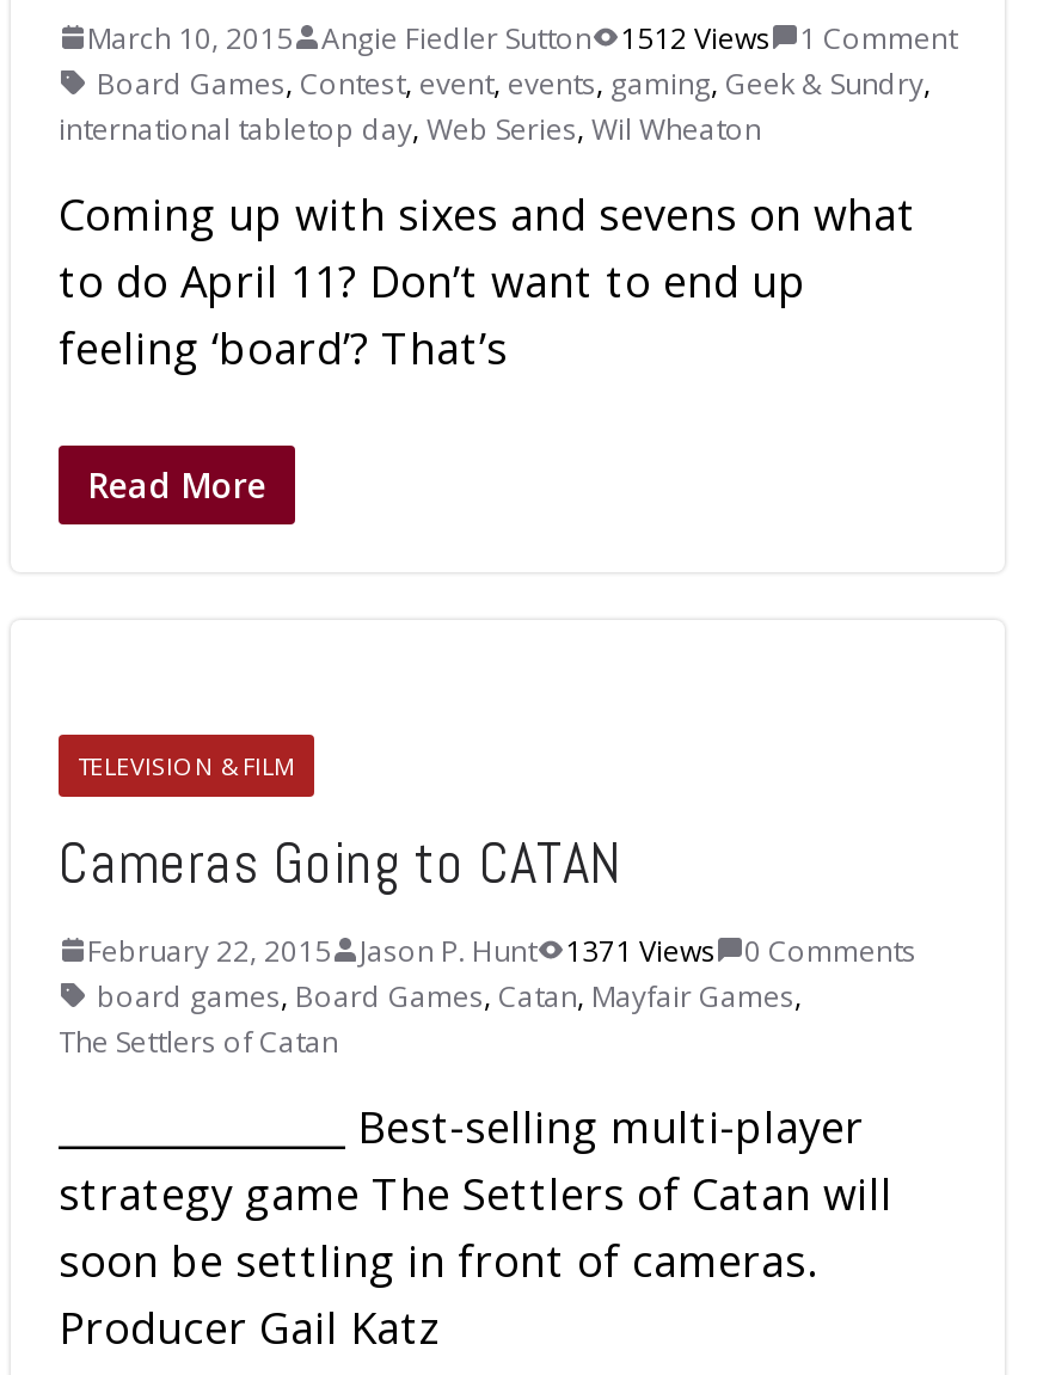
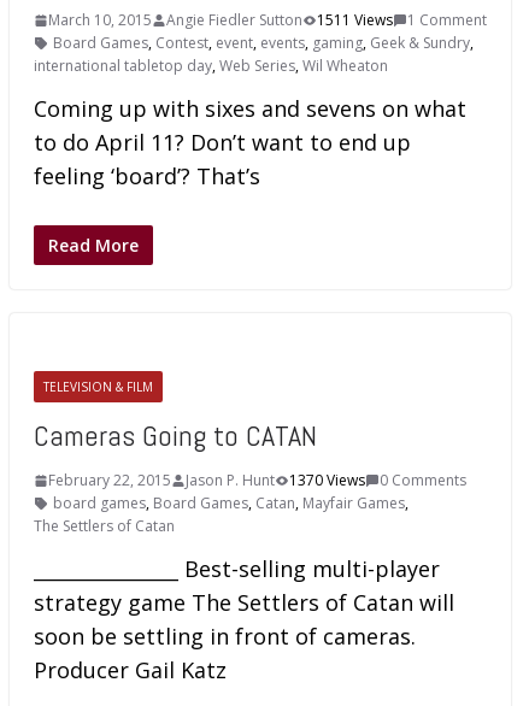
[87,17,957,57] March 10, 2015 Angie Fiedler Sutton 1512 Views 1 Comment -> [48,10,487,30] March 10, 2015 Angie Fiedler Sutton 1511 Views 1 Comment
[87,929,916,970] February 22, 2015 Jason P. Hunt 1371 Views 0 Comments -> [48,470,466,490] February 22, 2015 Jason P. Hunt 1370 Views 0 Comments

